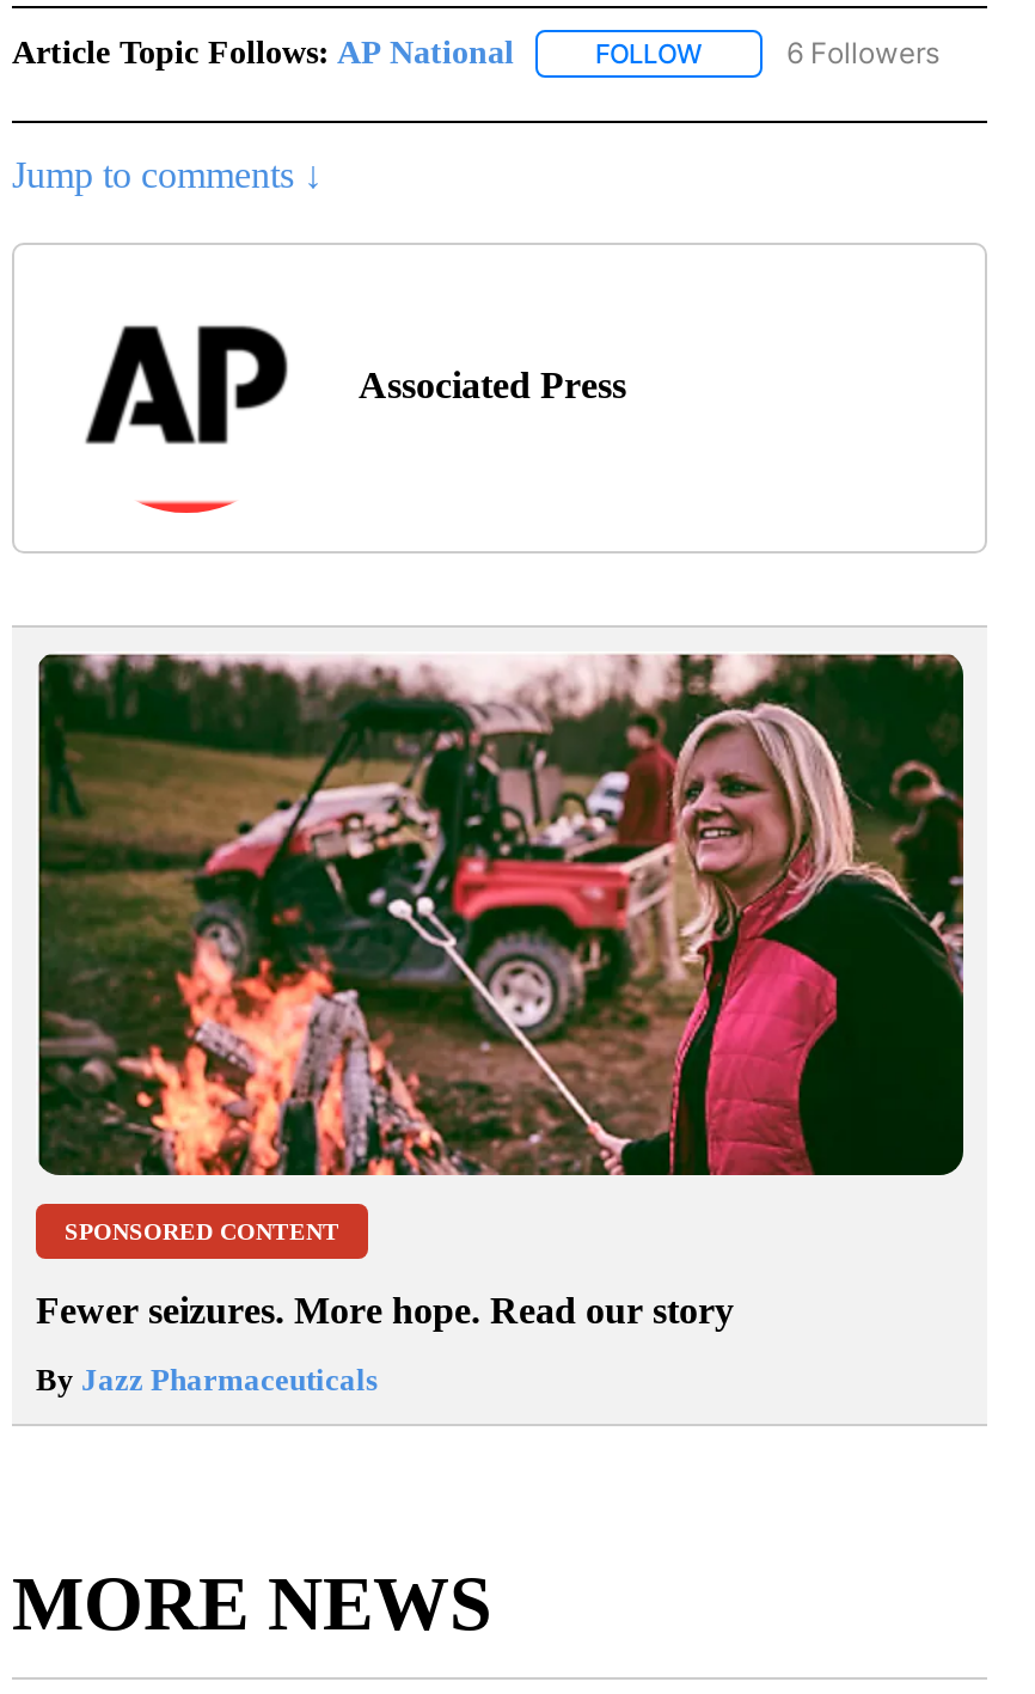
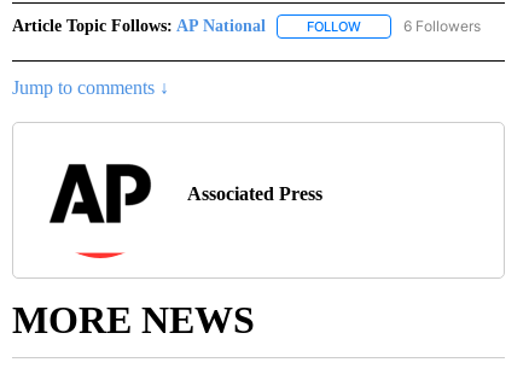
[36,652,966,1396] [image] | SPONSORED CONTENT | Fewer seizures. More hope. Read our story | By Jazz Pharmaceuticals -> none

